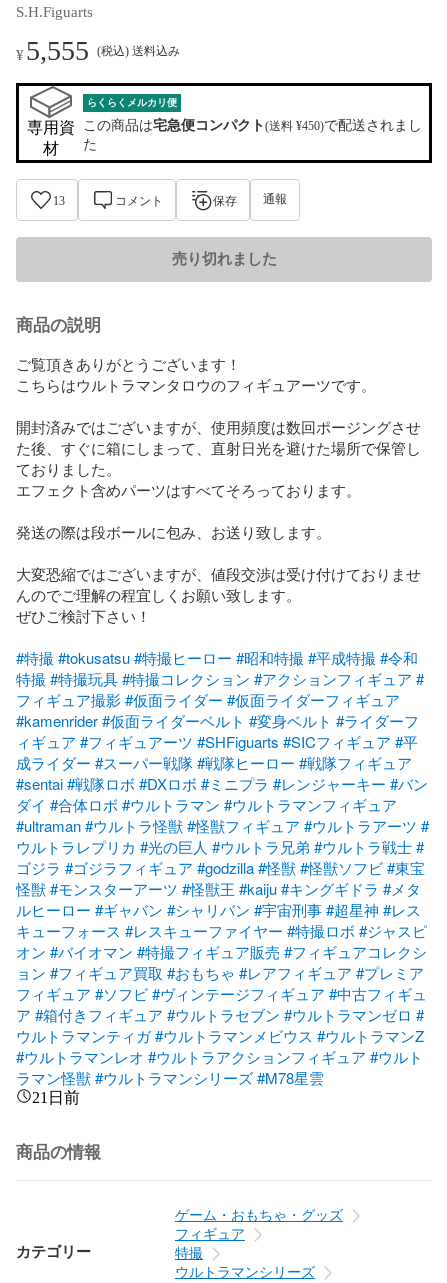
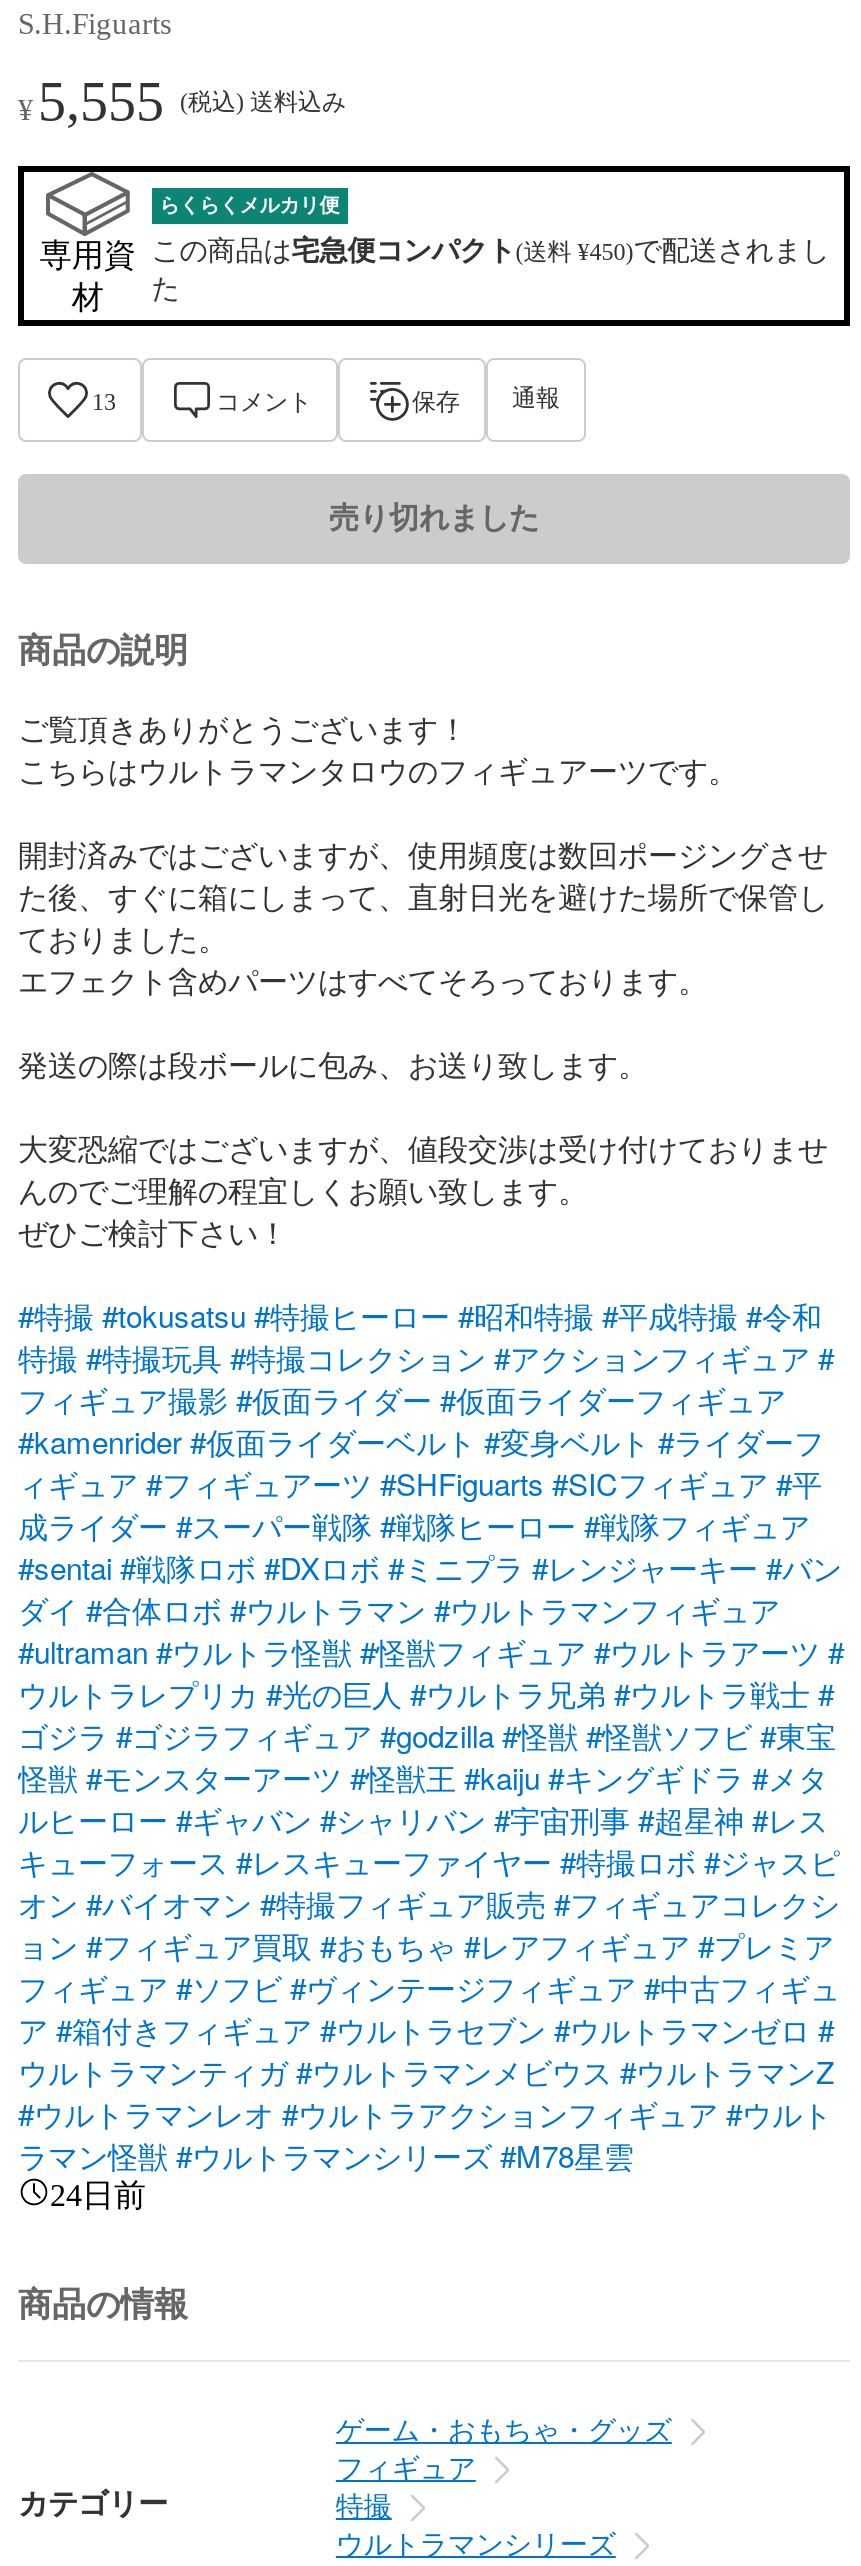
[32,1089,80,1106] 21日前 -> [50,2177,146,2211] 24日前

